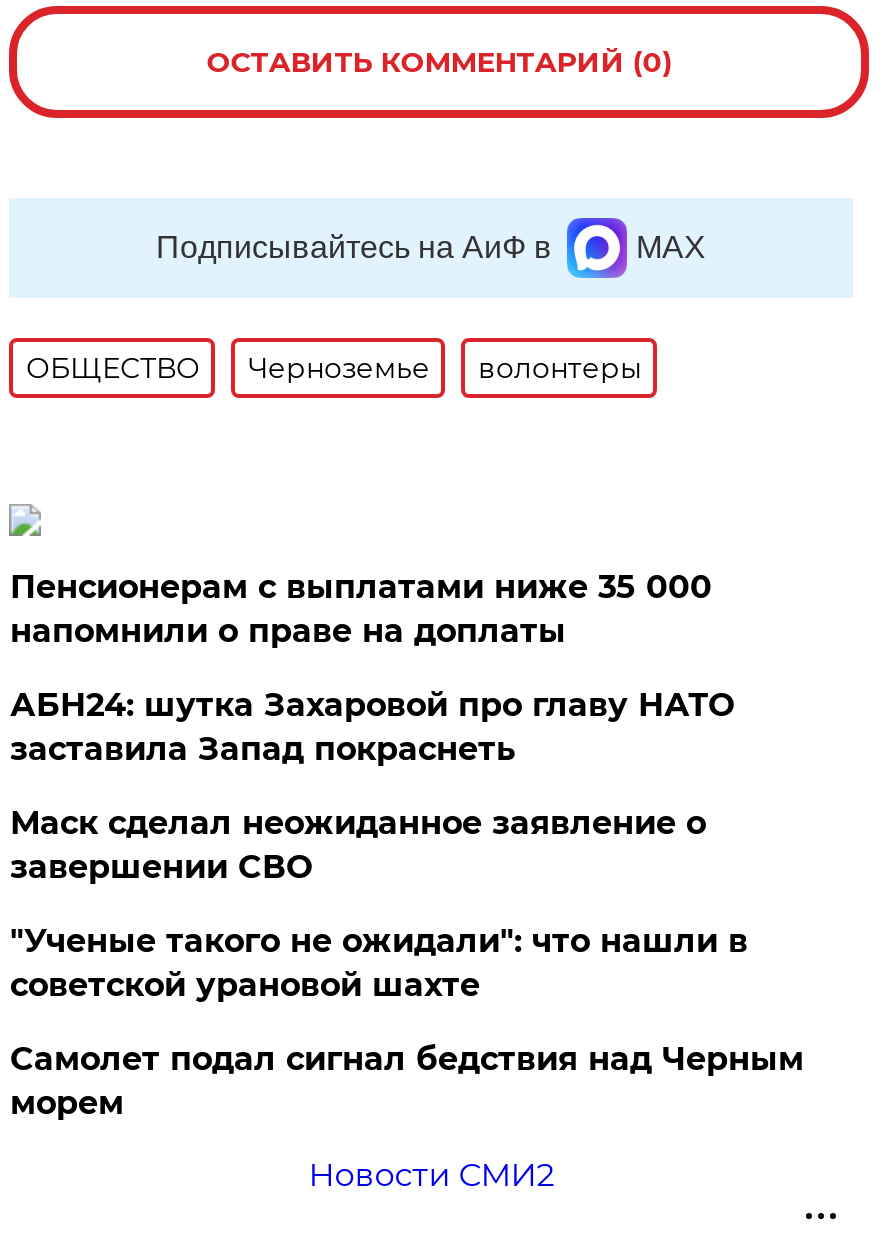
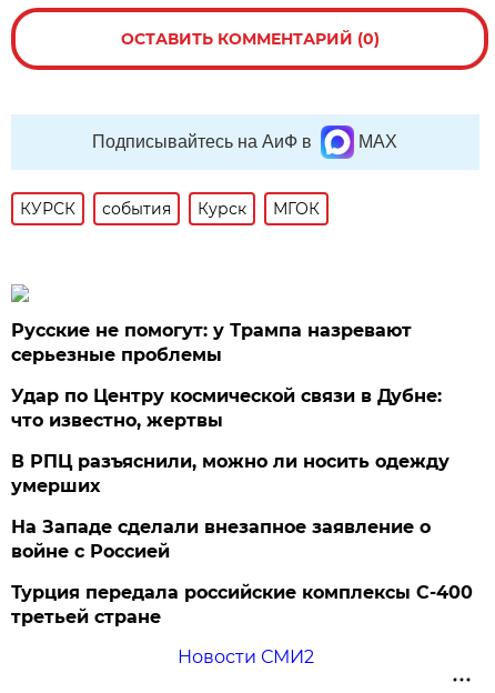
[26,350,642,386] ОБЩЕСТВО | Черноземье | волонтеры -> [20,199,320,219] КУРСК | события | Курск | МГОК
[10,568,712,650] Пенсионерам с выплатами ниже 35 000 | напомнили о праве на доплаты -> [12,320,412,365] Русские не помогут: у Трампа назревают | серьезные проблемы
[10,686,734,768] АБН24: шутка Захаровой про главу НАТО | заставила Запад покраснеть -> [12,385,442,431] Удар по Центру космической связи в Дубне: | что известно, жертвы
[10,804,706,886] Маск сделал неожиданное заявление о | завершении СВО -> [12,451,450,496] В РПЦ разъяснили, можно ли носить одежду | умерших
[10,922,748,1004] "Ученые такого не ожидали": что нашли в | советской урановой шахте -> [12,516,431,562] На Западе сделали внезапное заявление о | войне с Россией
[10,1040,804,1122] Самолет подал сигнал бедствия над Черным | морем -> [12,582,473,627] Турция передала российские комплексы С-400 | третьей стране

